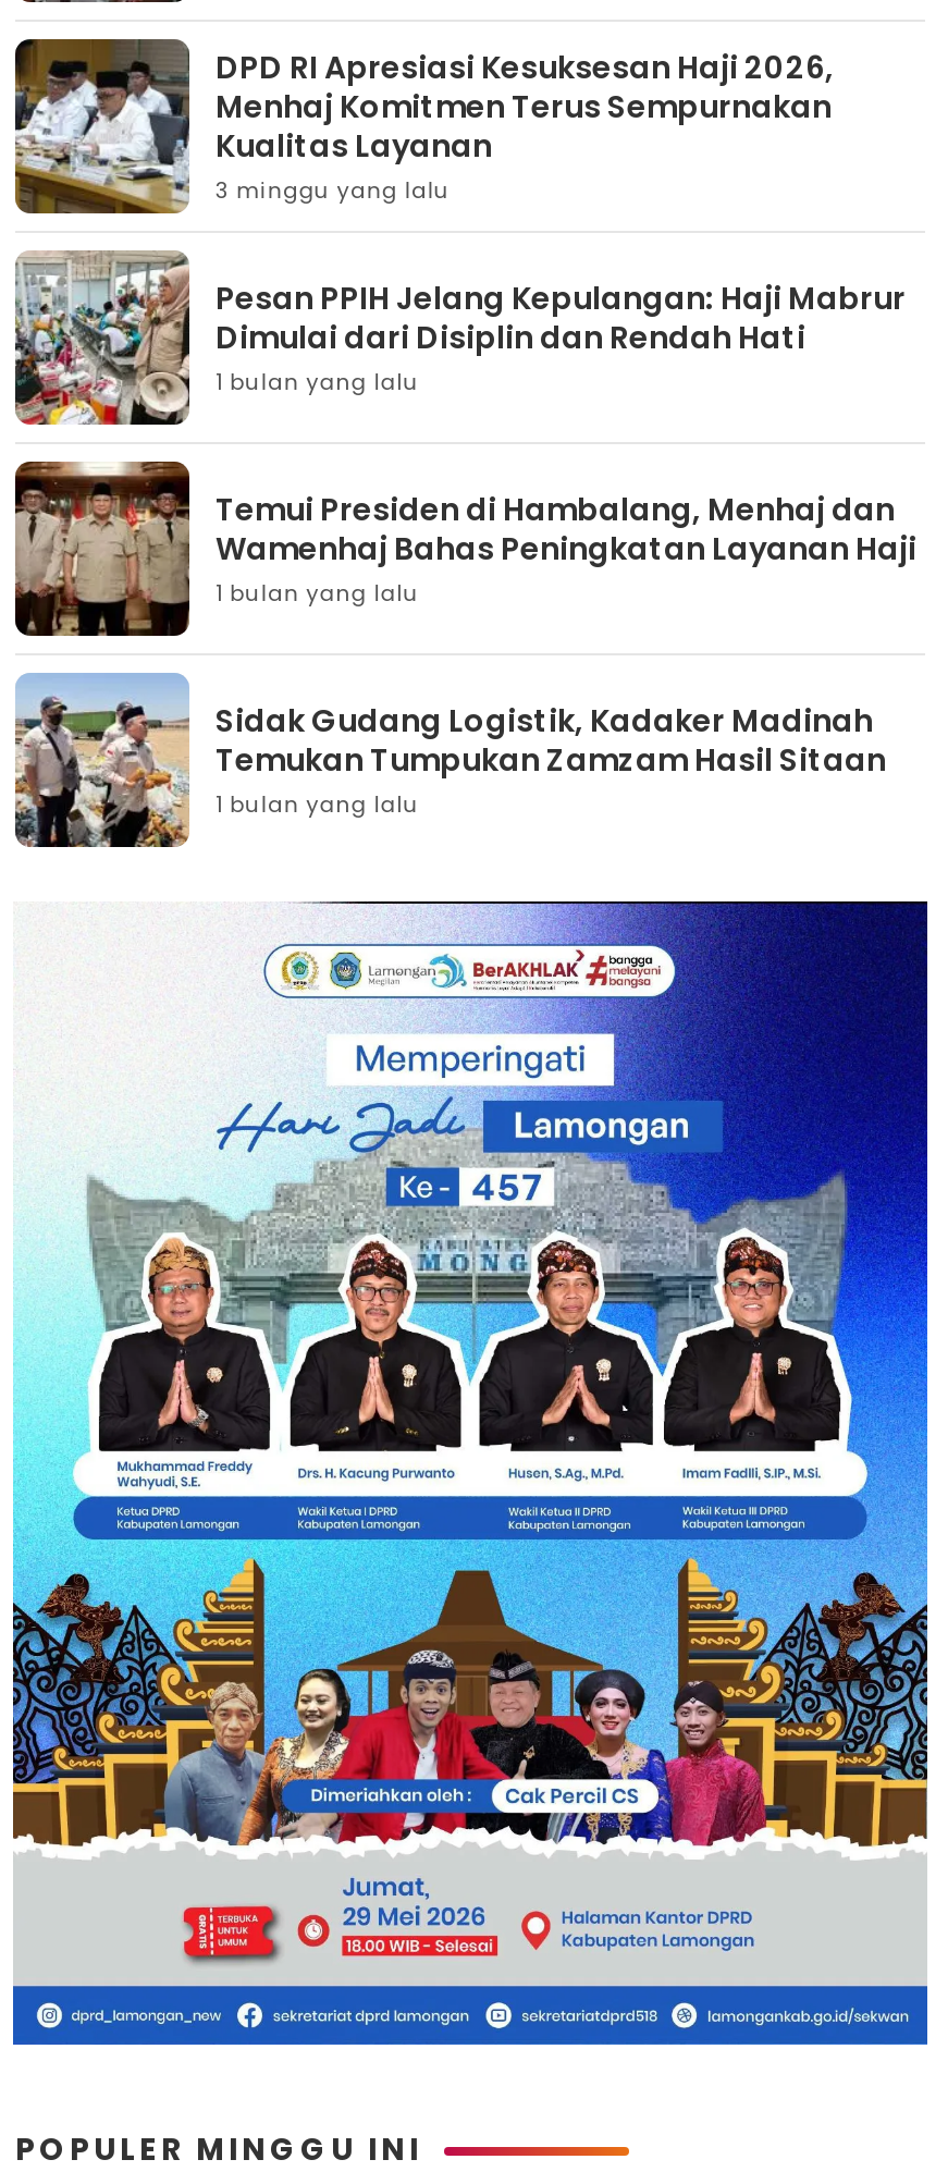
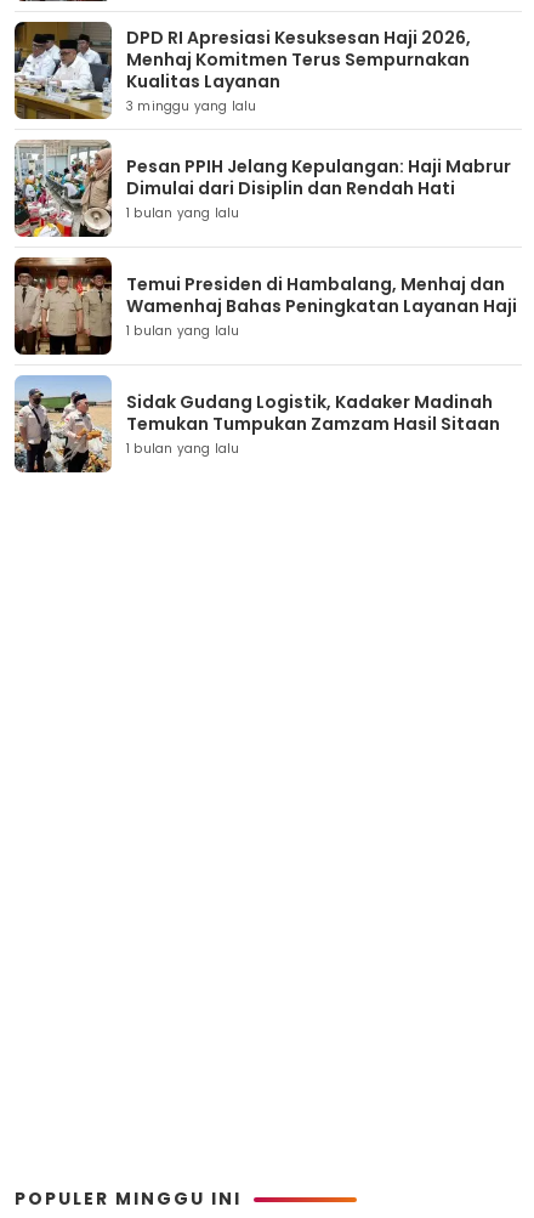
[11,899,929,2047] [image] -> none

